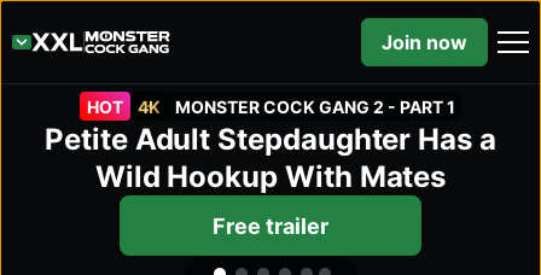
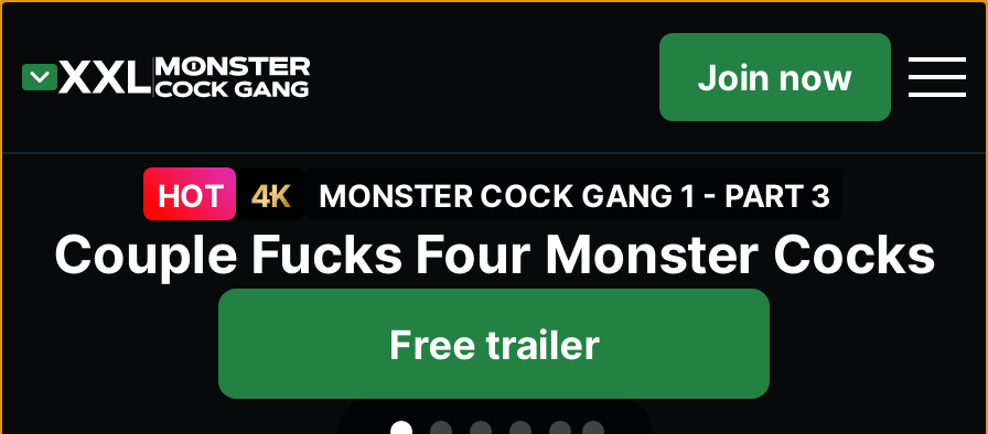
[45,96,496,194] MONSTER COCK GANG 2 - PART 1 | Petite Adult Stepdaughter Has a | Wild Hookup With Mates -> [53,175,935,286] MONSTER COCK GANG 1 - PART 3 | Couple Fucks Four Monster Cocks

